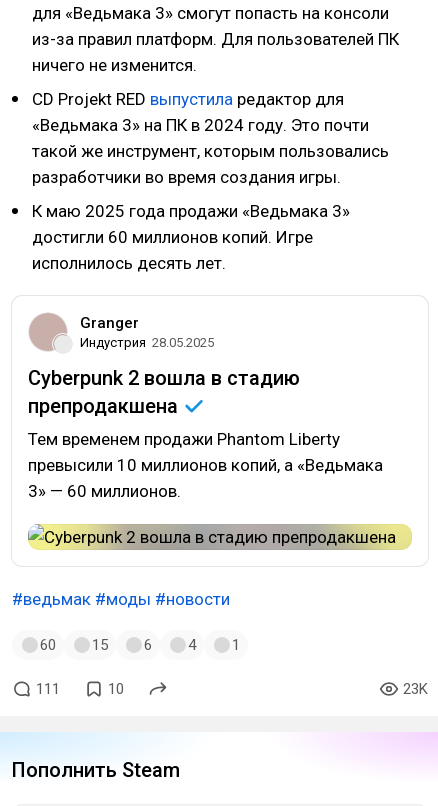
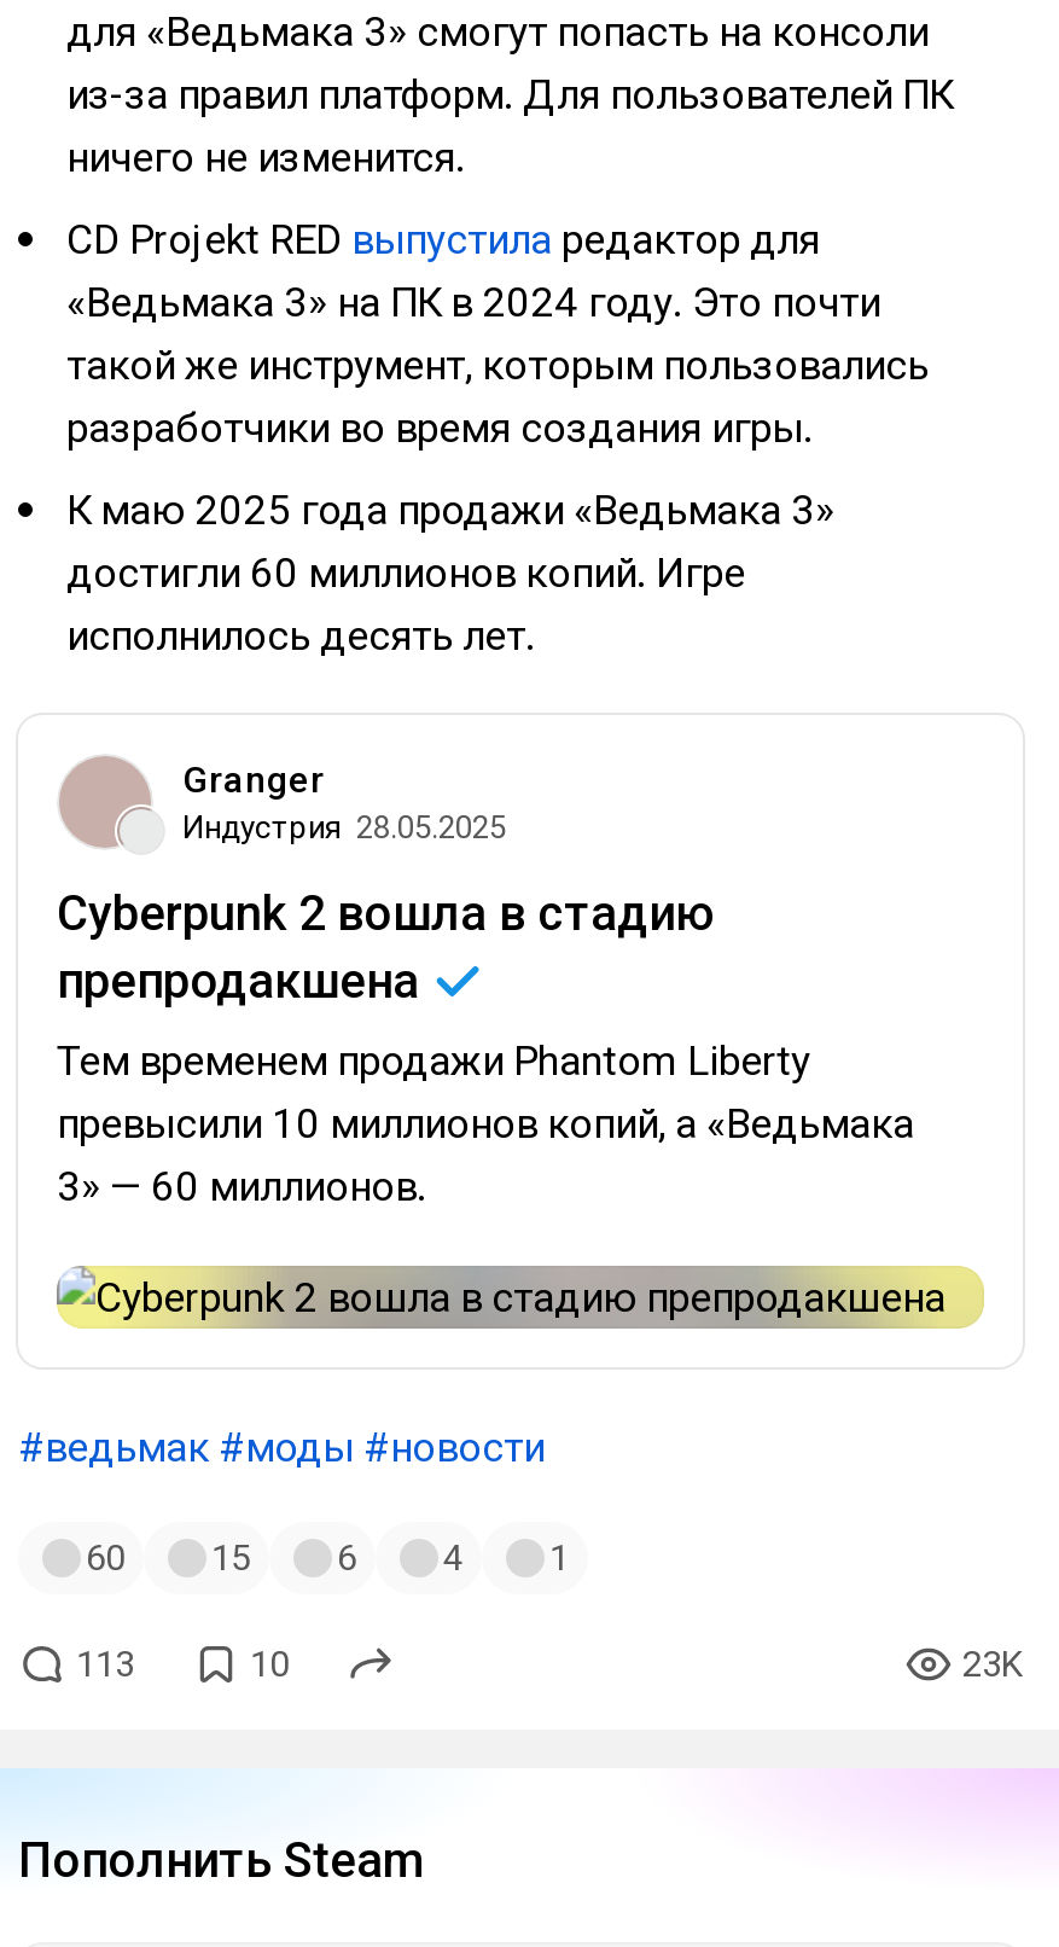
[36,680,60,698] 111 -> [76,1643,134,1686] 113

